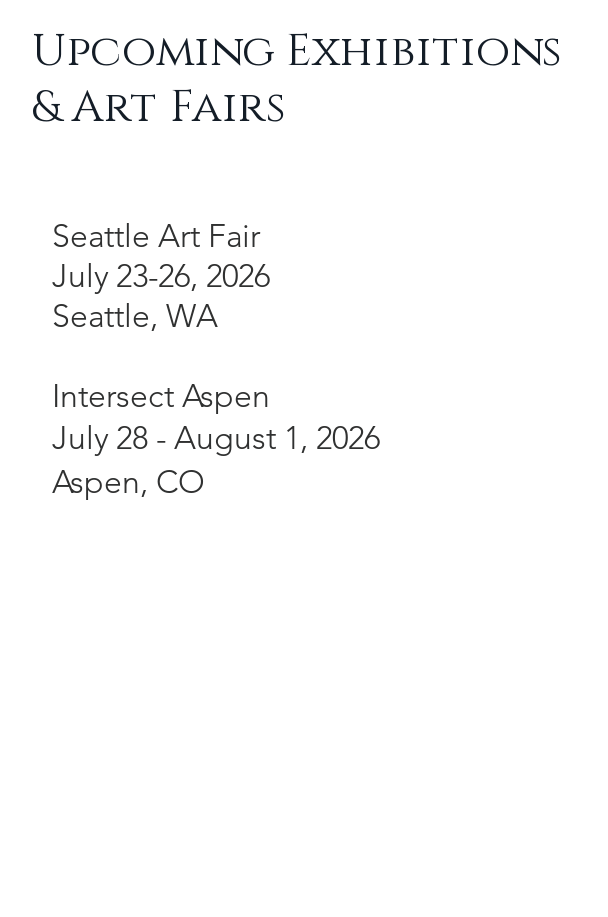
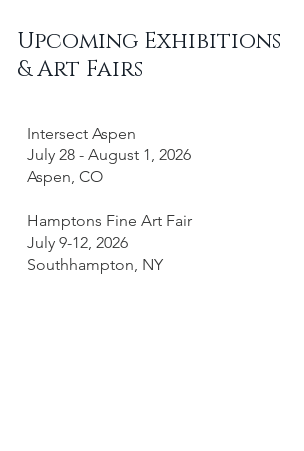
[52,217,270,335] Seattle Art Fair | July 23-26, 2026 | Seattle, WA -> none
moved [52,377,380,501] -> [27,124,191,186]: Intersect Aspen | July 28 - August 1, 2026 | Aspen, CO
none -> [27,211,192,274] Hamptons Fine Art Fair | July 9-12, 2026 | Southhampton, NY

